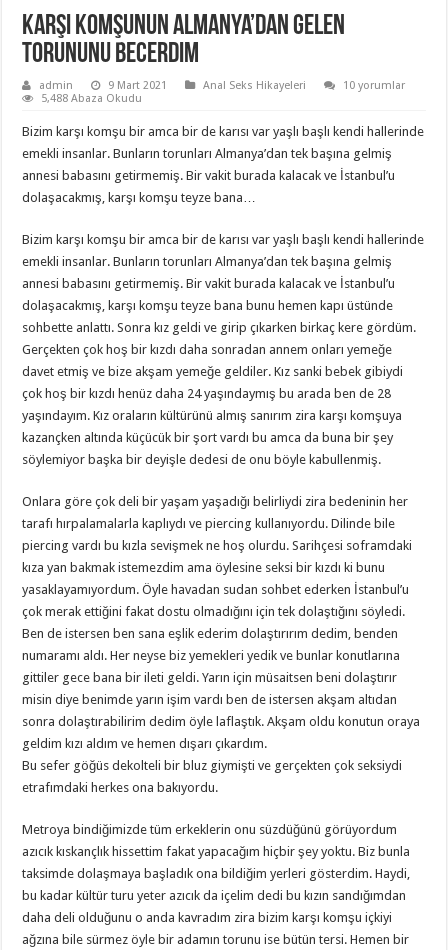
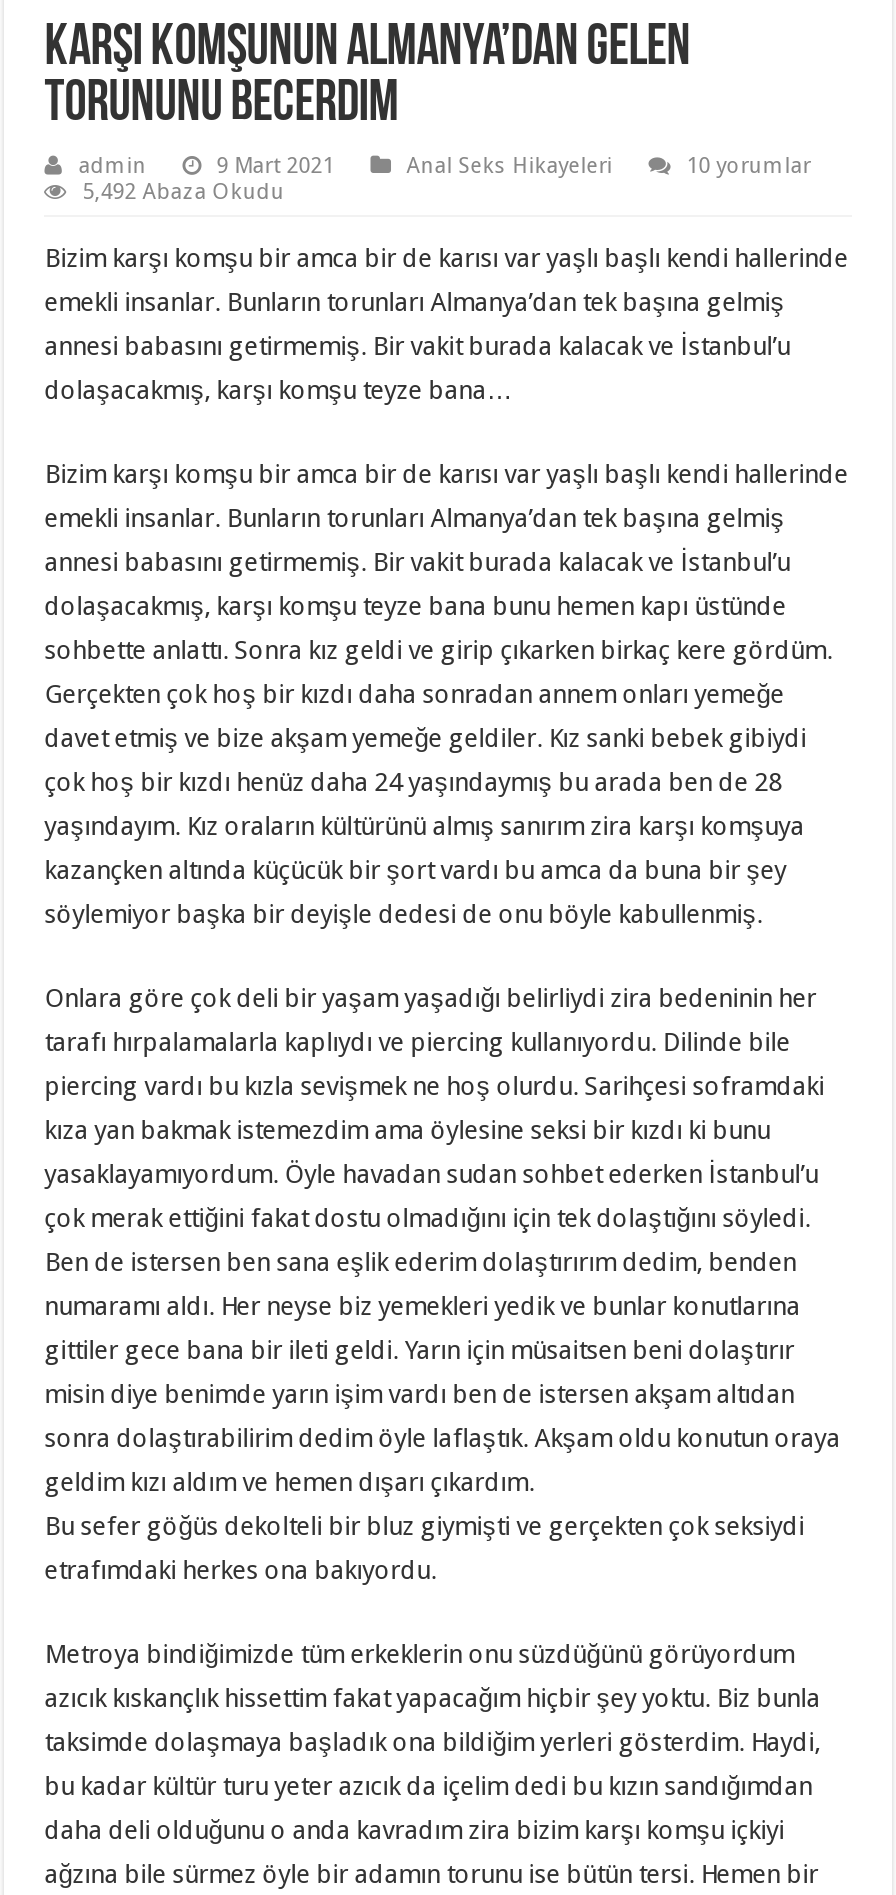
[41,92,142,105] 5,488 Abaza Okudu -> [82,178,284,204] 5,492 Abaza Okudu

